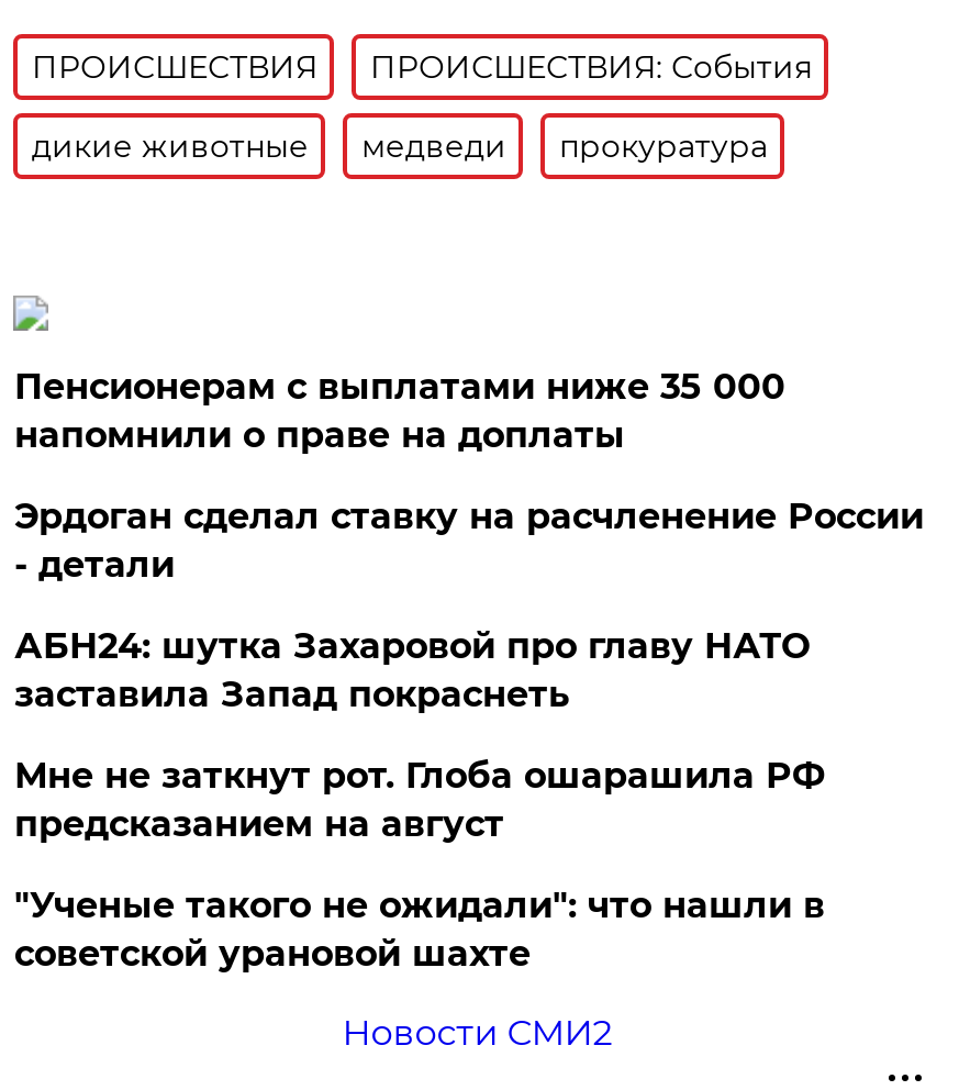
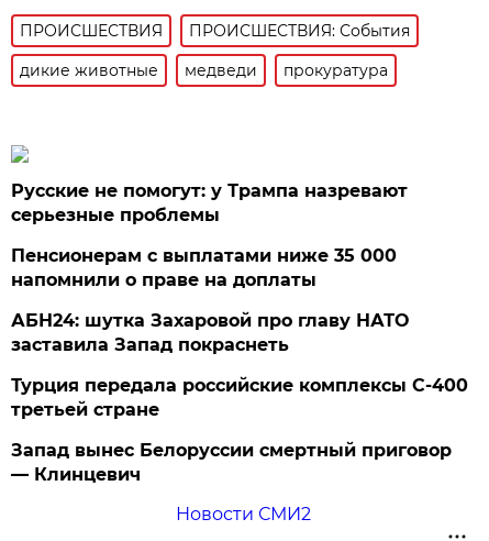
none -> [11,180,408,225] Русские не помогут: у Трампа назревают | серьезные проблемы
moved [14,366,785,456] -> [11,245,397,290]: Пенсионерам с выплатами ниже 35 000 | напомнили о праве на доплаты
[14,496,924,586] Эрдоган сделал ставку на расчленение России | - детали -> none
[14,755,825,845] Мне не заткнут рот. Глоба ошарашила РФ | предсказанием на август -> [11,375,469,420] Турция передала российские комплексы С-400 | третьей стране
[14,885,825,975] "Ученые такого не ожидали": что нашли в | советской урановой шахте -> [11,440,452,485] Запад вынес Белоруссии смертный приговор | — Клинцевич

